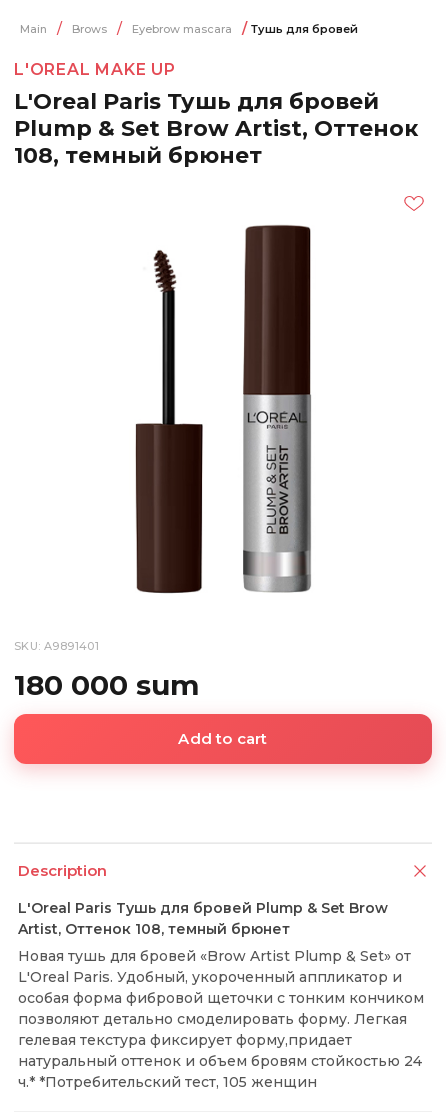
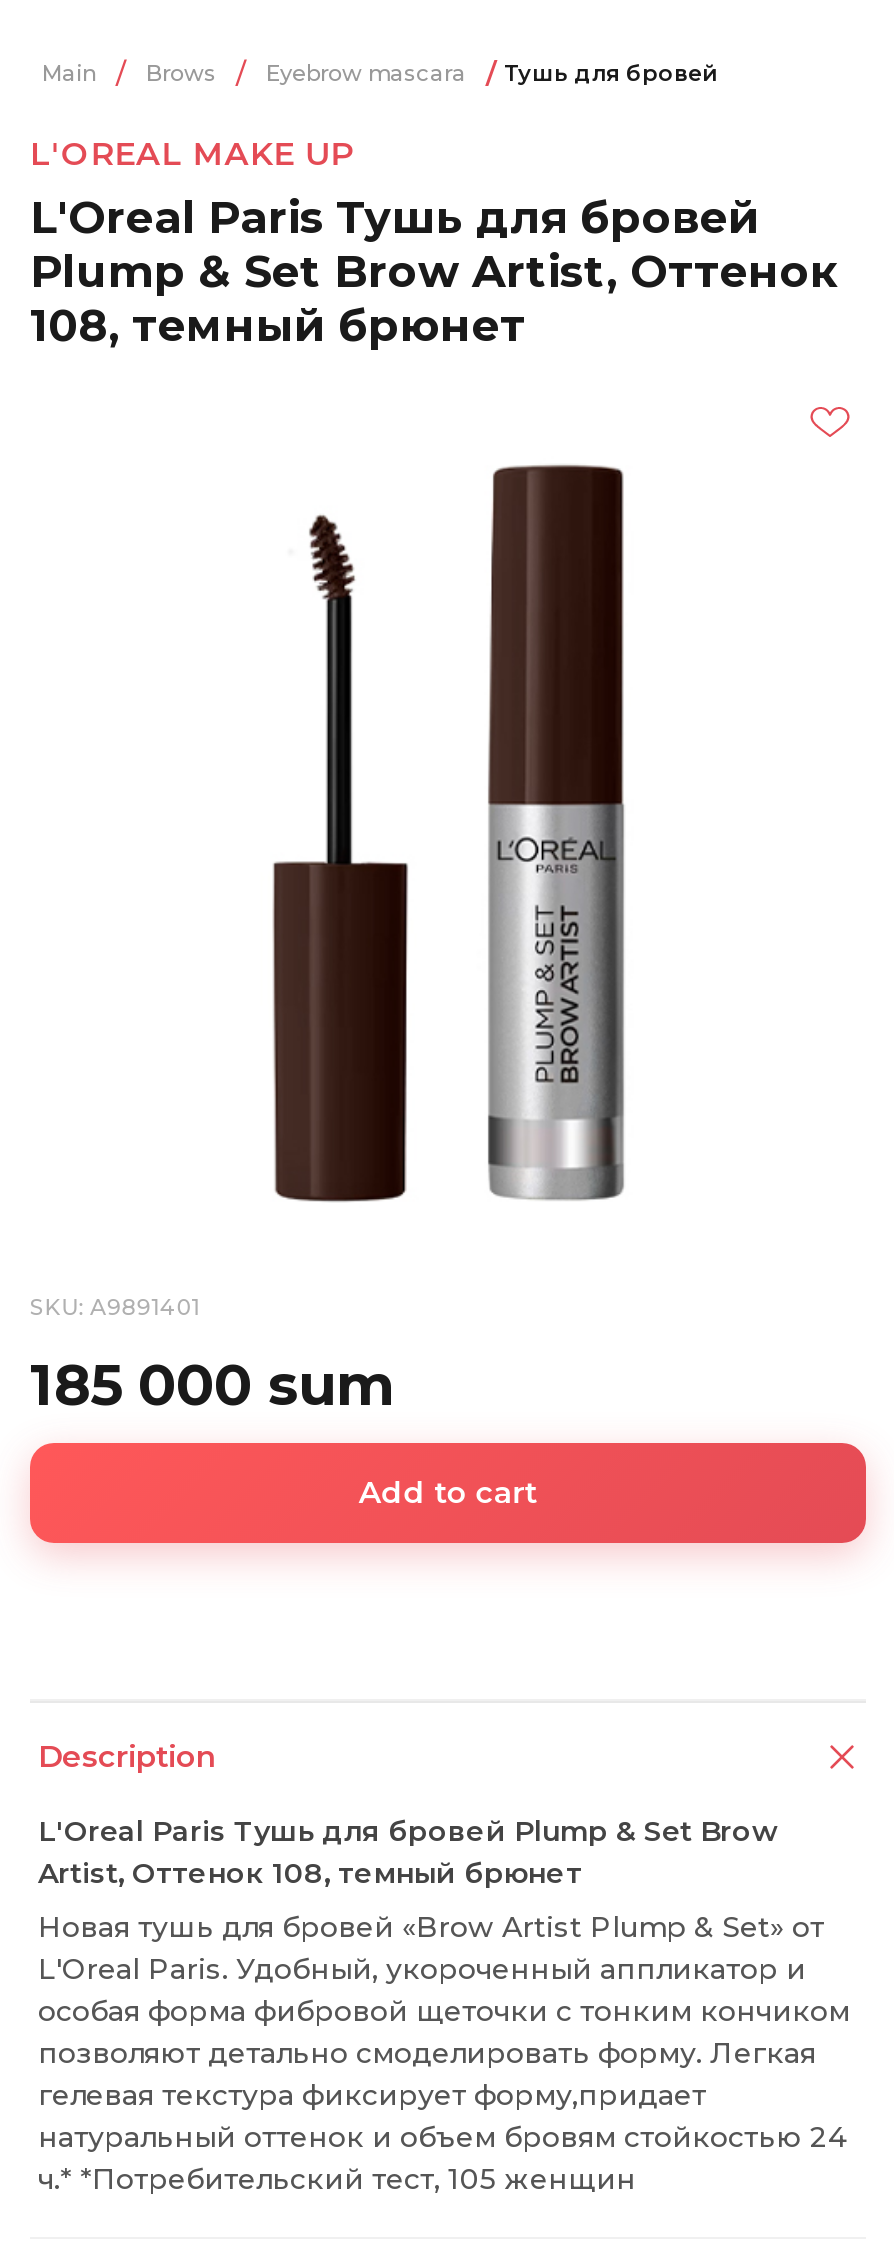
[14,668,199,702] 180 000 sum -> [30,1351,394,1419] 185 000 sum

